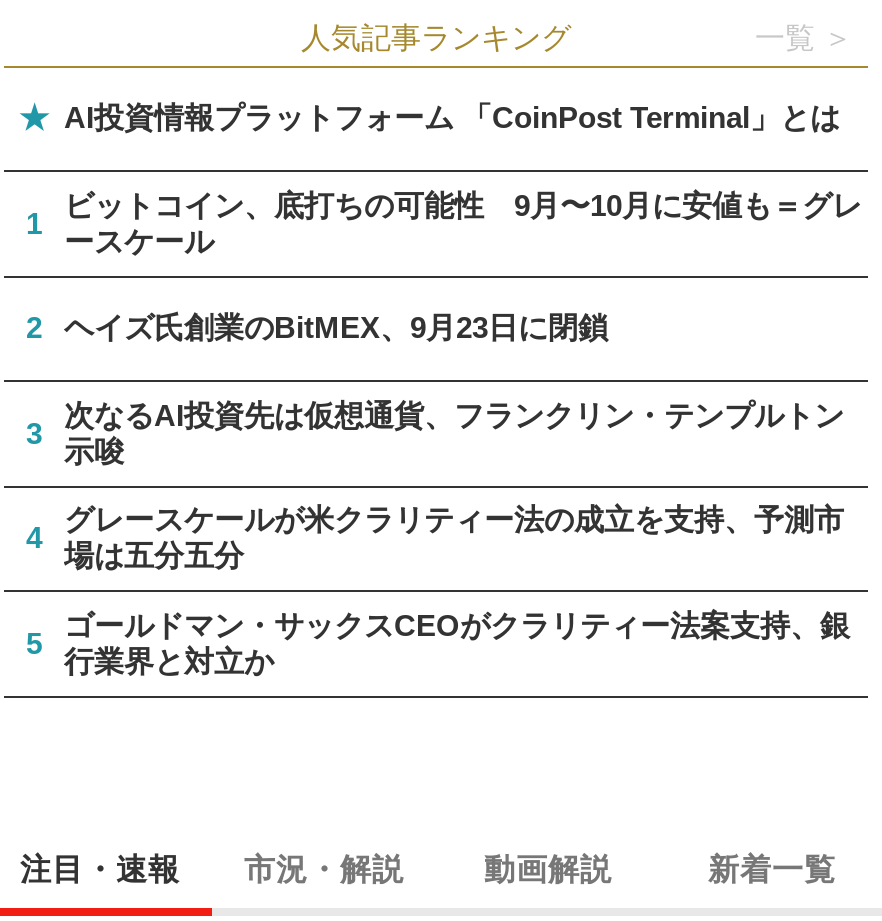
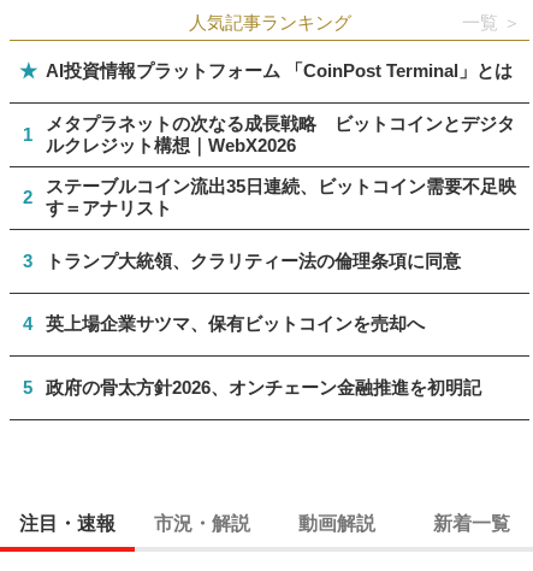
[64,188,862,258] ビットコイン、底打ちの可能性 9月〜10月に安値も＝グレ | ースケール -> [46,113,515,155] メタプラネットの次なる成長戦略 ビットコインとデジタ | ルクレジット構想｜WebX2026
[64,311,608,345] ヘイズ氏創業のBitMEX、9月23日に閉鎖 -> [46,176,516,218] ステーブルコイン流出35日連続、ビットコイン需要不足映 | す＝アナリスト
[64,398,844,468] 次なるAI投資先は仮想通貨、フランクリン・テンプルトン | 示唆 -> [46,250,461,271] トランプ大統領、クラリティー法の倫理条項に同意
[64,503,844,573] グレースケールが米クラリティー法の成立を支持、予測市 | 場は五分五分 -> [46,314,425,334] 英上場企業サツマ、保有ビットコインを売却へ
[64,608,850,678] ゴールドマン・サックスCEOがクラリティー法案支持、銀 | 行業界と対立か -> [46,377,481,397] 政府の骨太方針2026、オンチェーン金融推進を初明記

